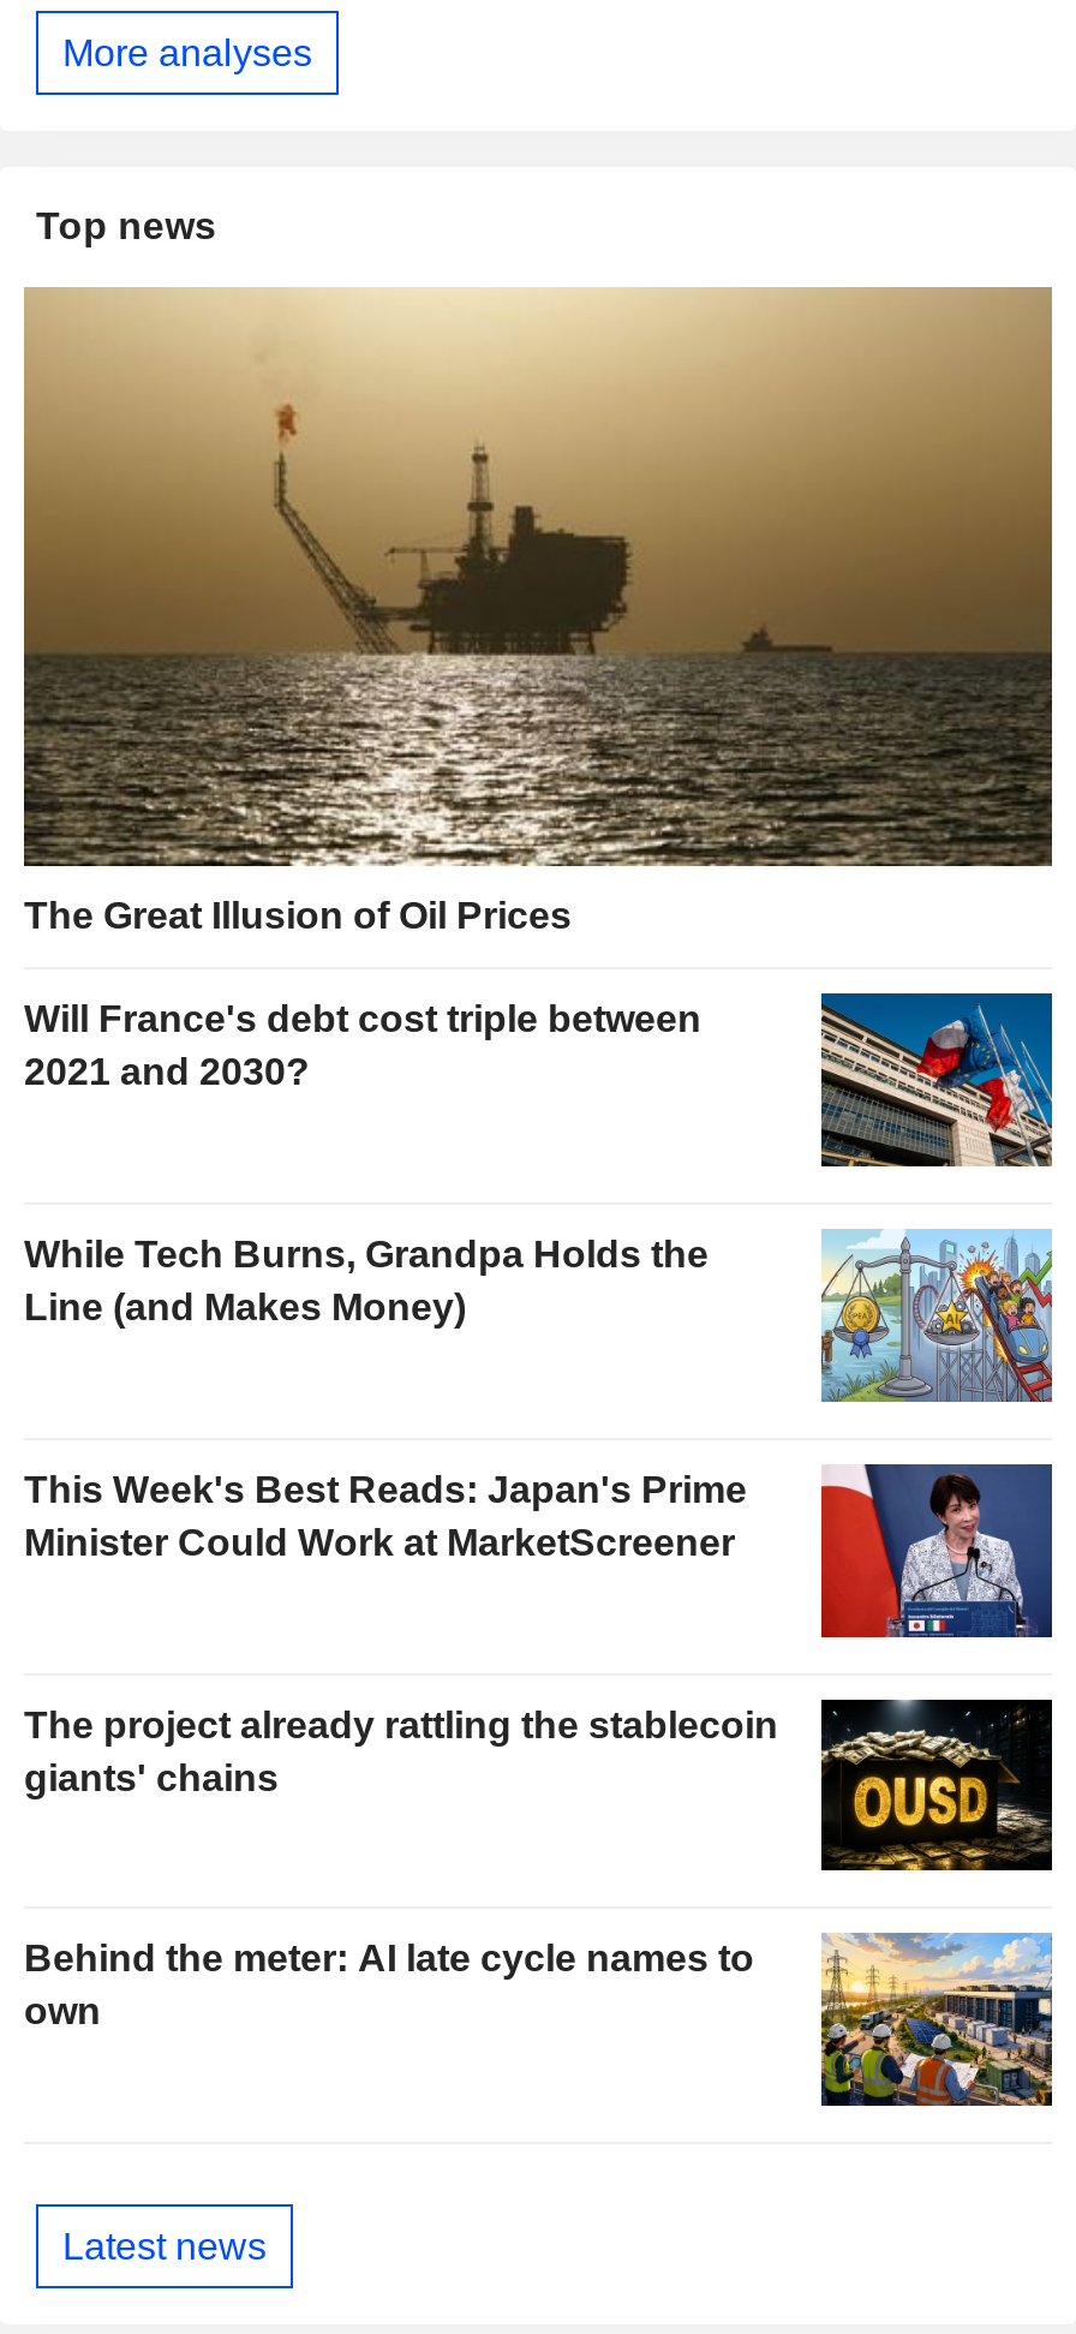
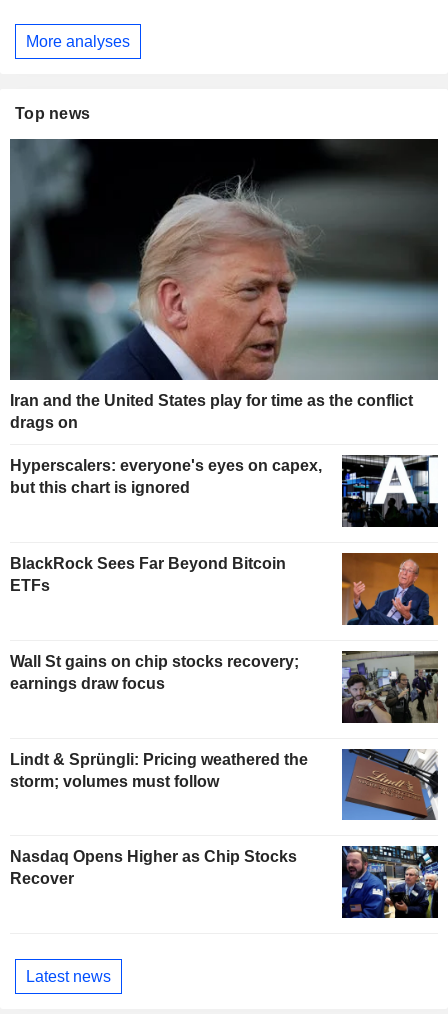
[22,285,1054,936] [image] | The Great Illusion of Oil Prices -> [9,138,439,431] [image] | Iran and the United States play for time as the conflict | drags on
[24,998,701,1092] Will France's debt cost triple between | 2021 and 2030? -> [10,457,322,496] Hyperscalers: everyone's eyes on capex, | but this chart is ignored
[819,991,1054,1169] [image] -> [342,454,439,528] [image]
[24,1233,709,1327] While Tech Burns, Grandpa Holds the | Line (and Makes Money) -> [10,555,286,594] BlackRock Sees Far Beyond Bitcoin | ETFs
[819,1229,1054,1404] [image] -> [341,552,439,626] [image]
[24,1468,747,1562] This Week's Best Reads: Japan's Prime | Minister Could Work at MarketScreener -> [10,653,299,692] Wall St gains on chip stocks recovery; | earnings draw focus
[819,1464,1052,1640] [image] -> [341,650,438,724] [image]
[24,1697,1054,1873] [image] | The project already rattling the stablecoin | giants' chains -> [10,748,439,821] [image] | Lindt & Sprüngli: Pricing weathered the | storm; volumes must follow
[24,1939,754,2032] Behind the meter: AI late cycle names to | own -> [10,848,297,887] Nasdaq Opens Higher as Chip Stocks | Recover
[819,1930,1054,2108] [image] -> [341,845,439,919] [image]

